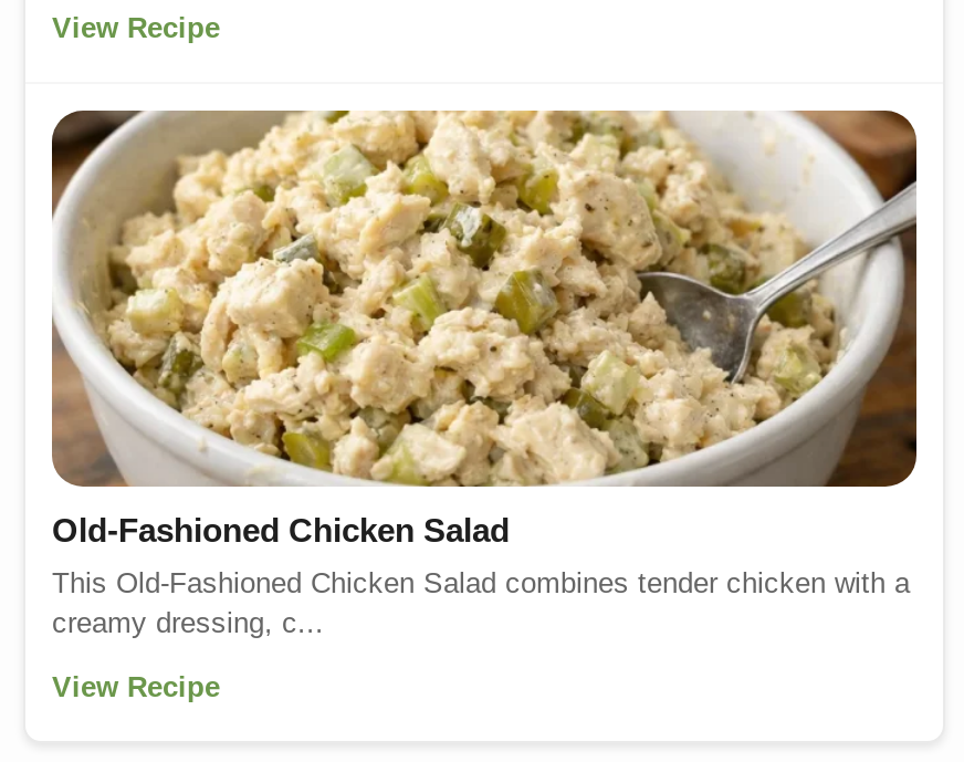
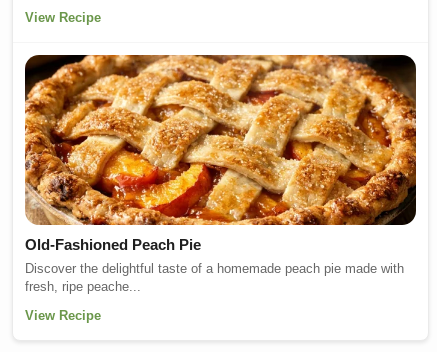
[52,108,919,549] [image] | Old-Fashioned Chicken Salad -> [24,54,417,253] [image] | Old-Fashioned Peach Pie
[52,566,910,639] This Old-Fashioned Chicken Salad combines tender chicken with a | creamy dressing, c... -> [25,261,404,294] Discover the delightful taste of a homemade peach pie made with | fresh, ripe peache...

